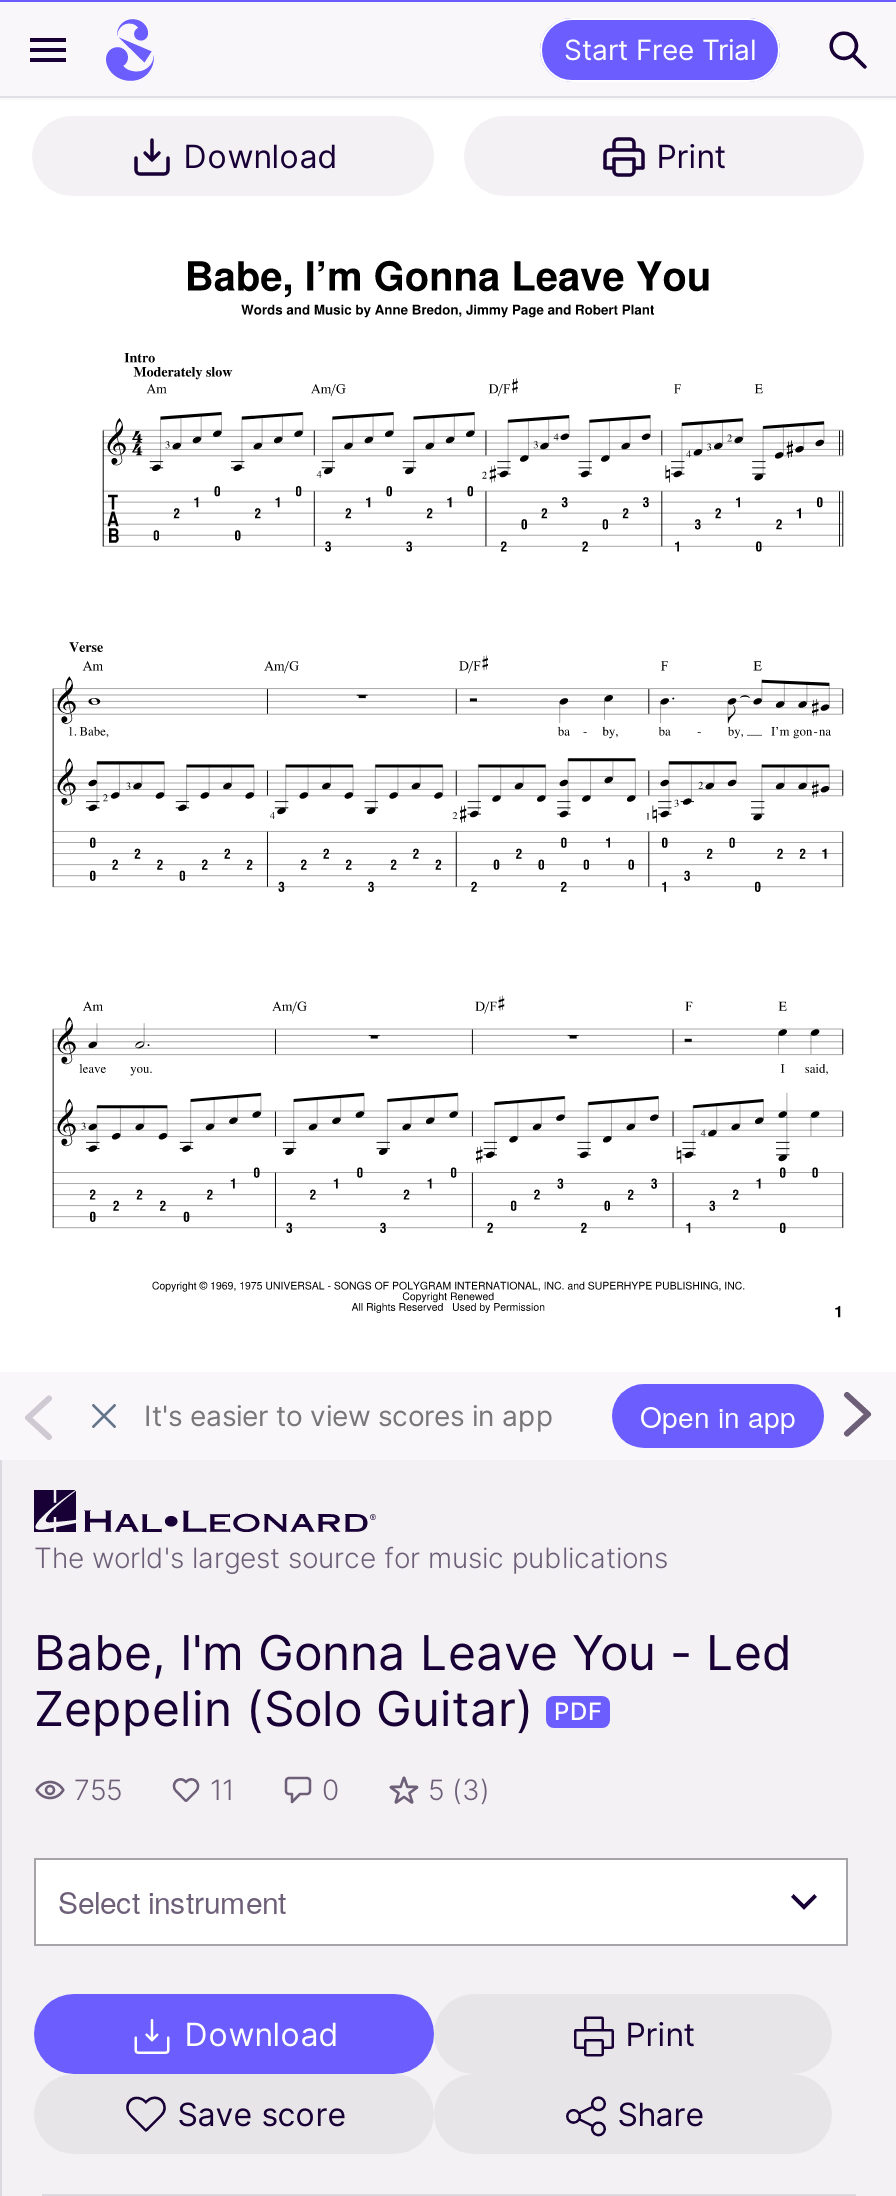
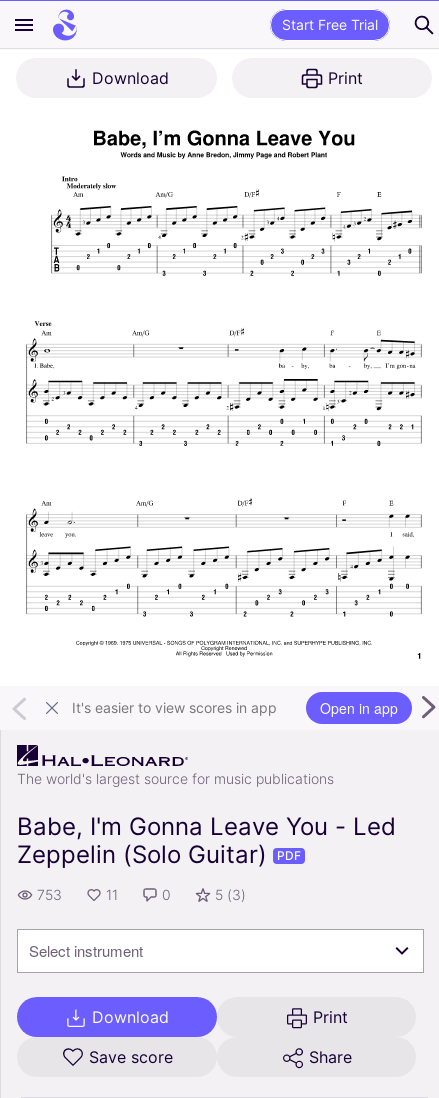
[74,1773,122,1807] 755 -> [37,886,62,903] 753

